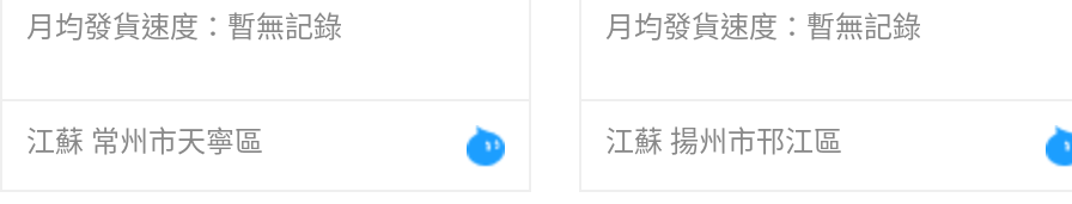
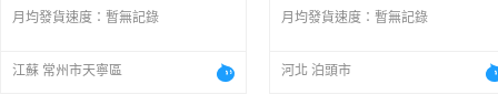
[605,125,842,159] 江蘇 揚州市邗江區 -> [281,63,351,78] 河北 泊頭市

